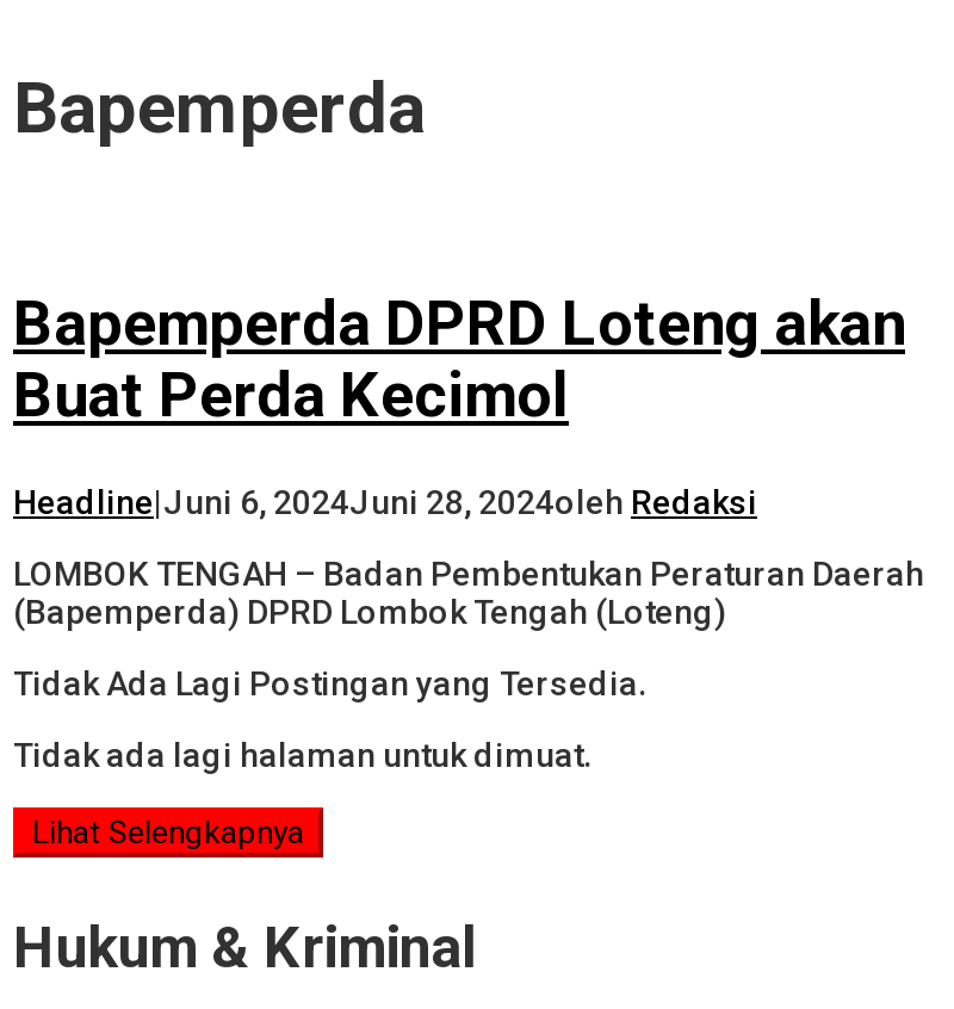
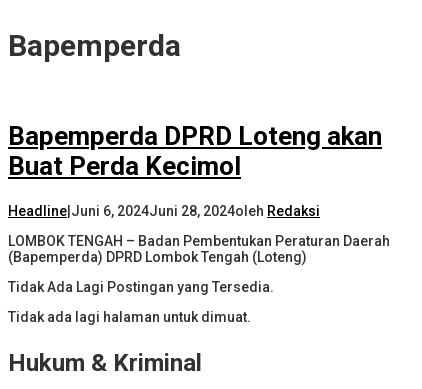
[32,814,304,850] Lihat Selengkapnya -> none

